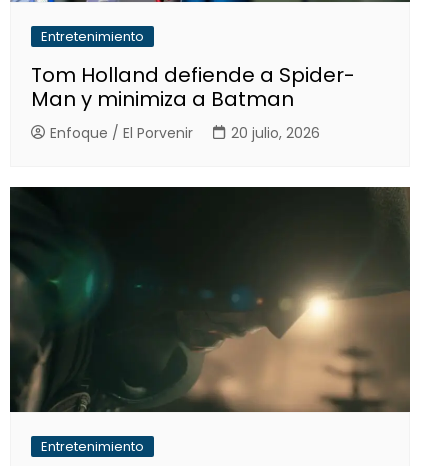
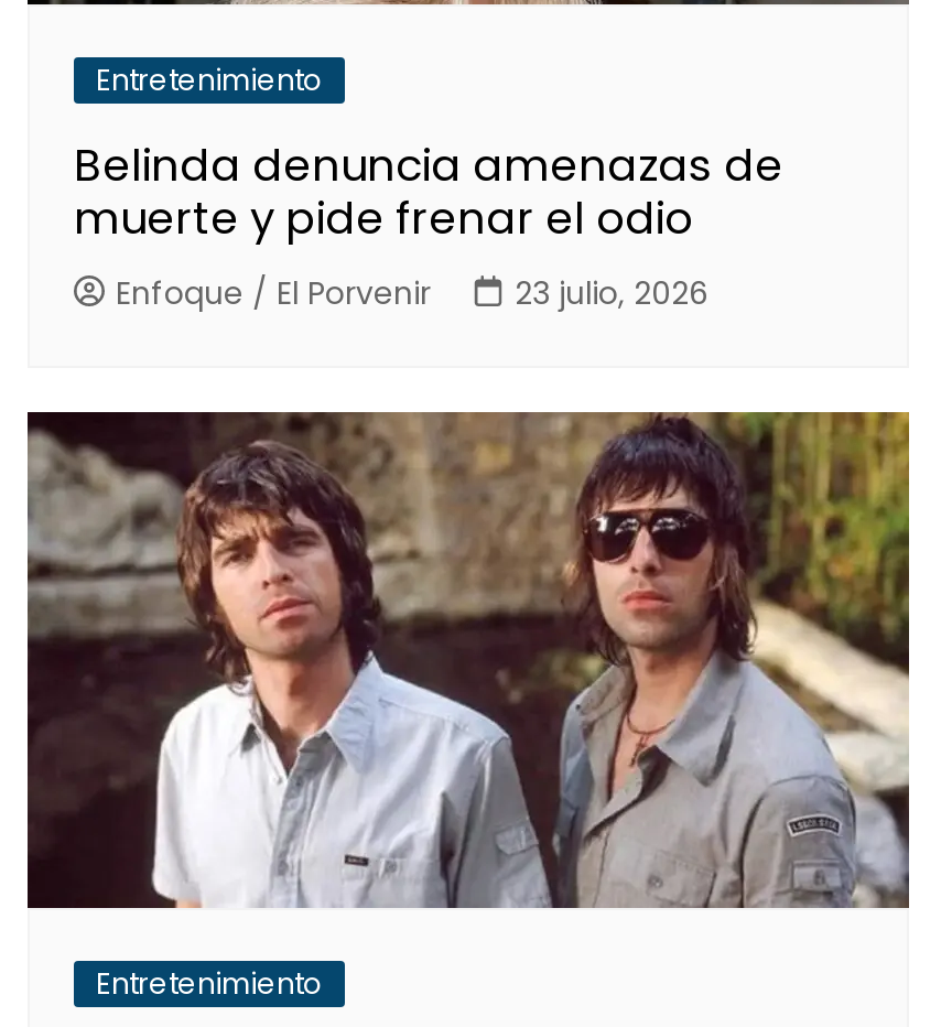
[31,61,355,113] Tom Holland defiende a Spider- | Man y minimiza a Batman -> [74,134,783,249] Belinda denuncia amenazas de | muerte y pide frenar el odio
[50,123,320,143] Enfoque / El Porvenir 20 julio, 2026 -> [116,271,708,315] Enfoque / El Porvenir 23 julio, 2026
[9,186,411,413] [image] -> [25,410,909,910] [image]

